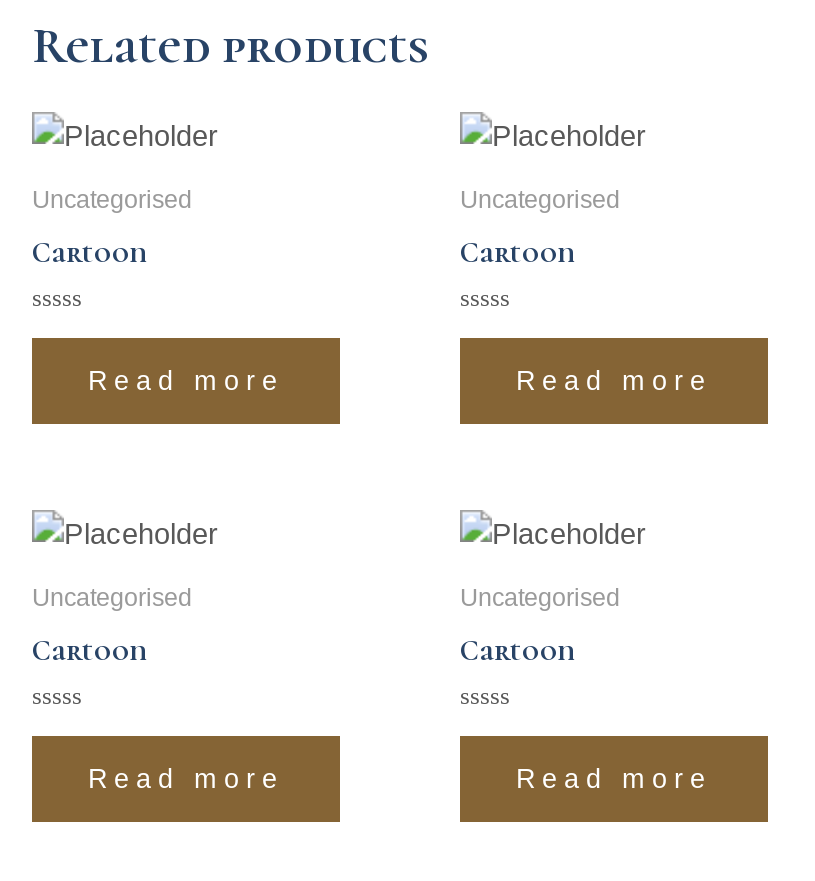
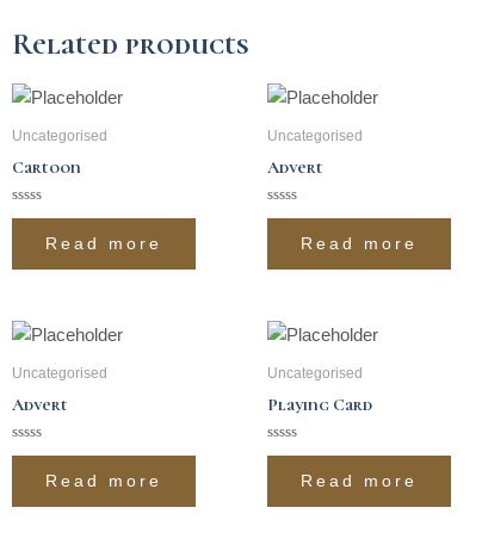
[460,236,576,270] Cartoon -> [267,157,323,178] Advert
[32,634,148,668] Cartoon -> [12,395,68,415] Advert
[460,634,576,668] Cartoon -> [267,395,372,415] Playing Card

